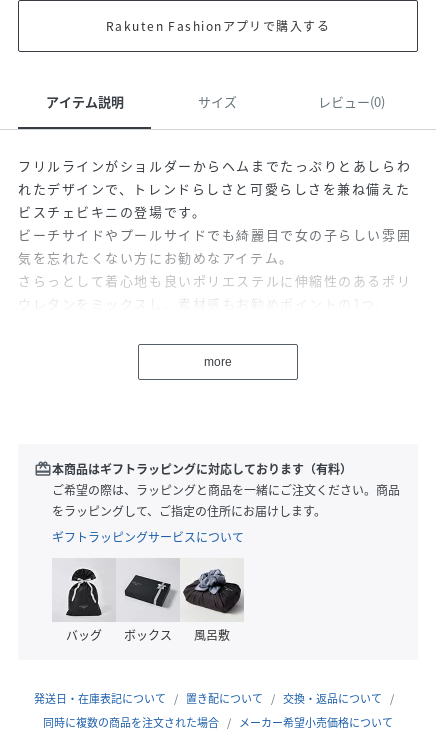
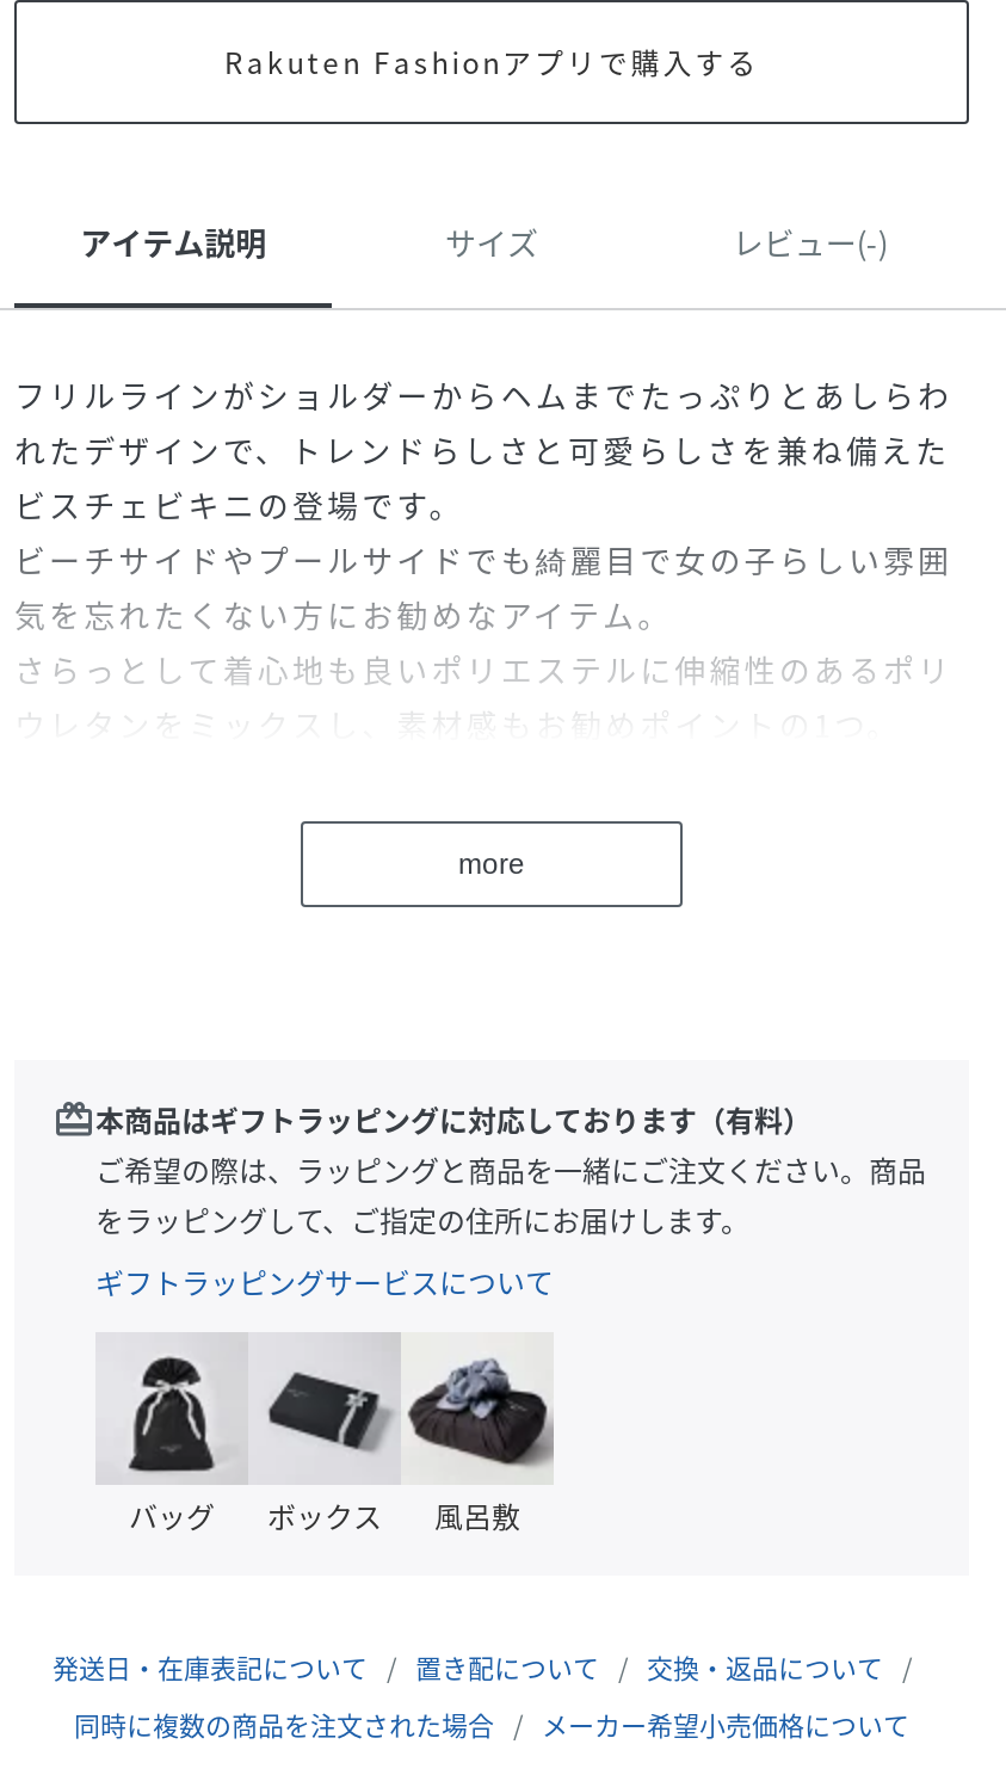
[318,92,385,111] レビュー(0) -> [732,219,887,265] レビュー(-)

